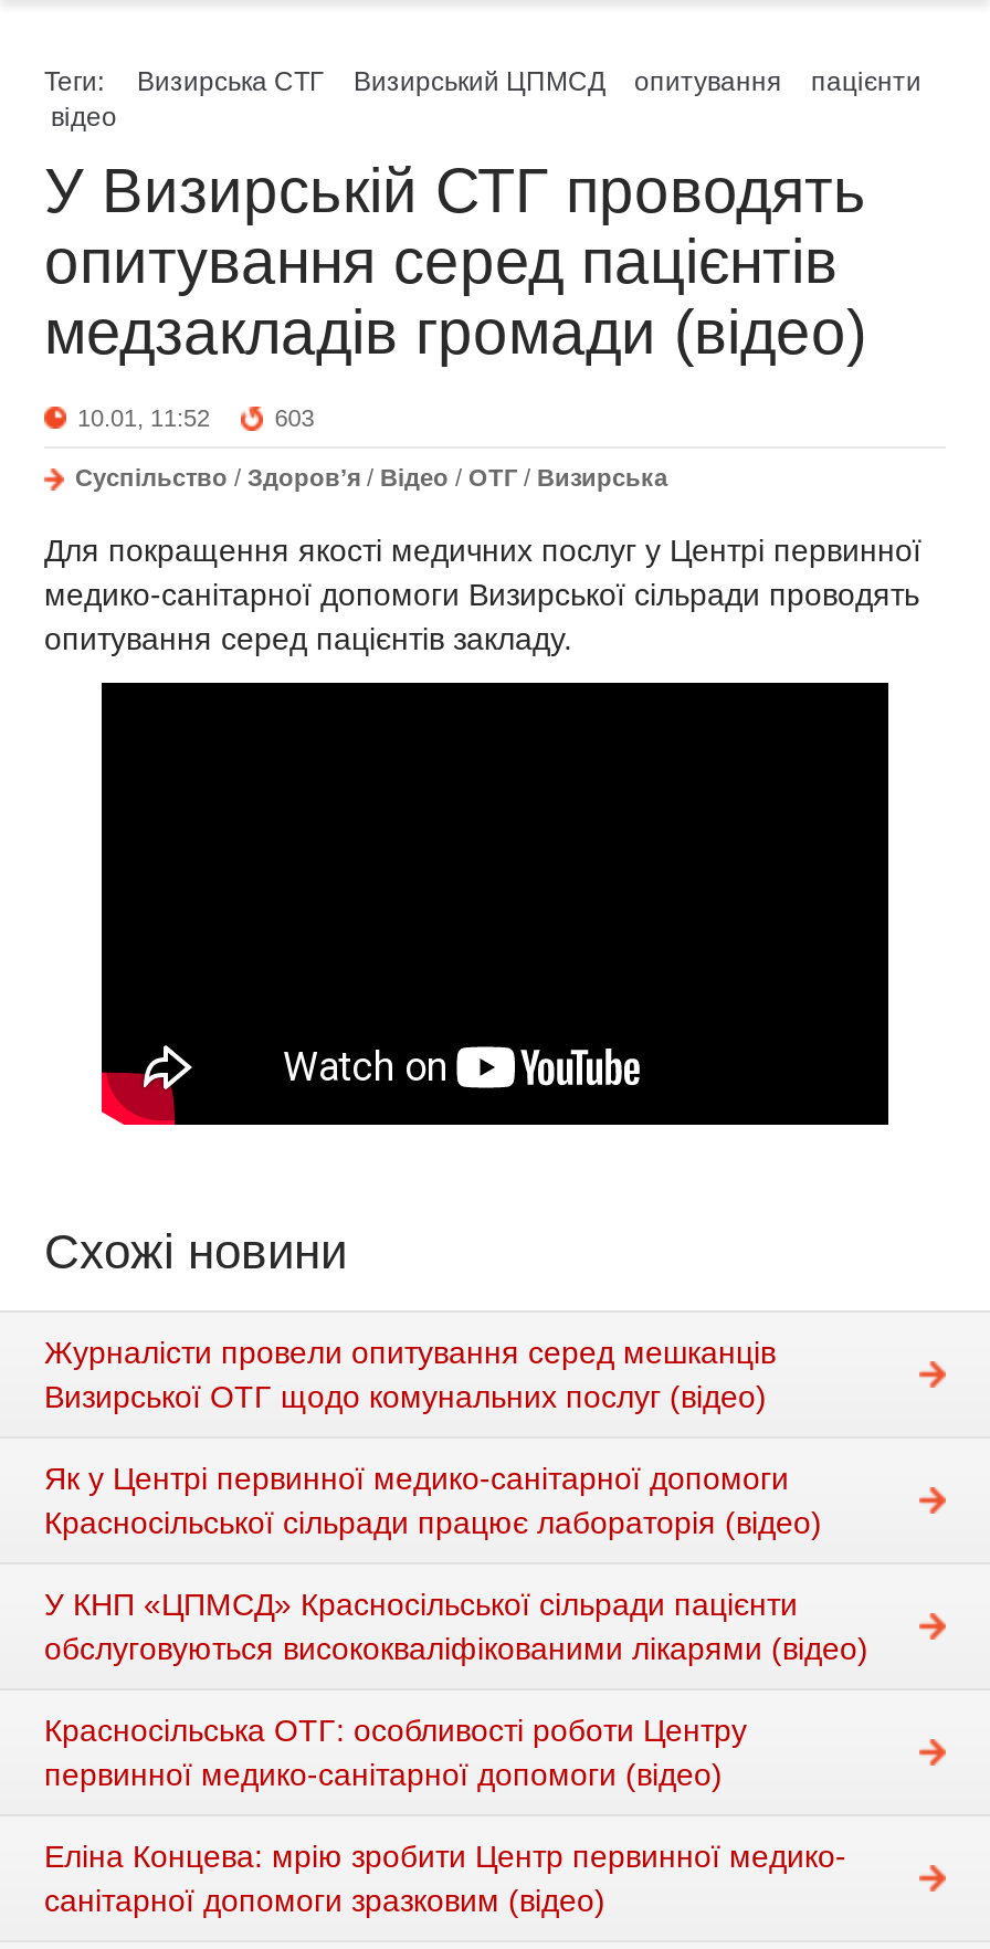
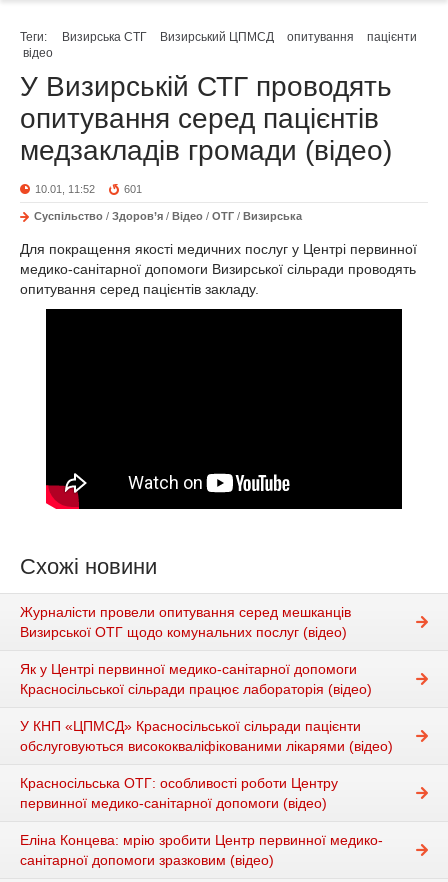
[274,404,314,431] 603 -> [124,183,142,195] 601

